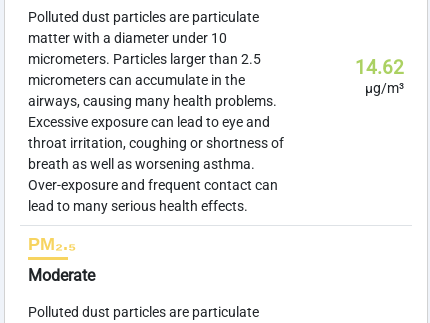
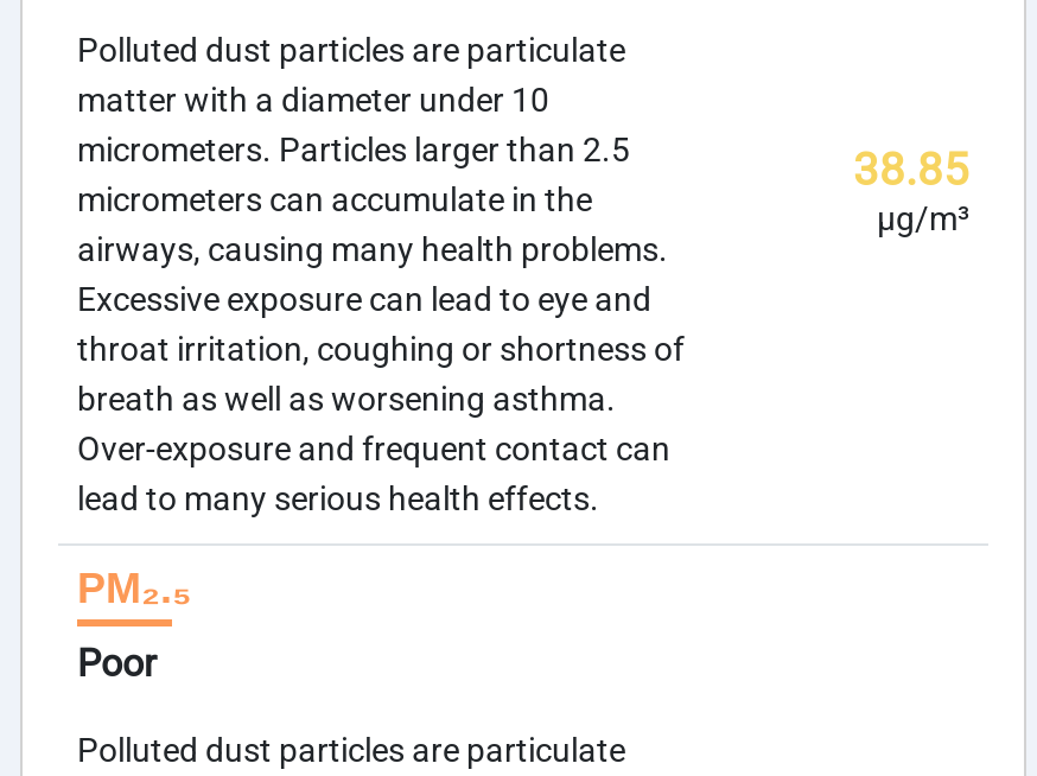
[355,56,404,79] 14.62 -> [853,142,969,197] 38.85
[28,266,95,285] Moderate -> [77,641,155,686] Poor

